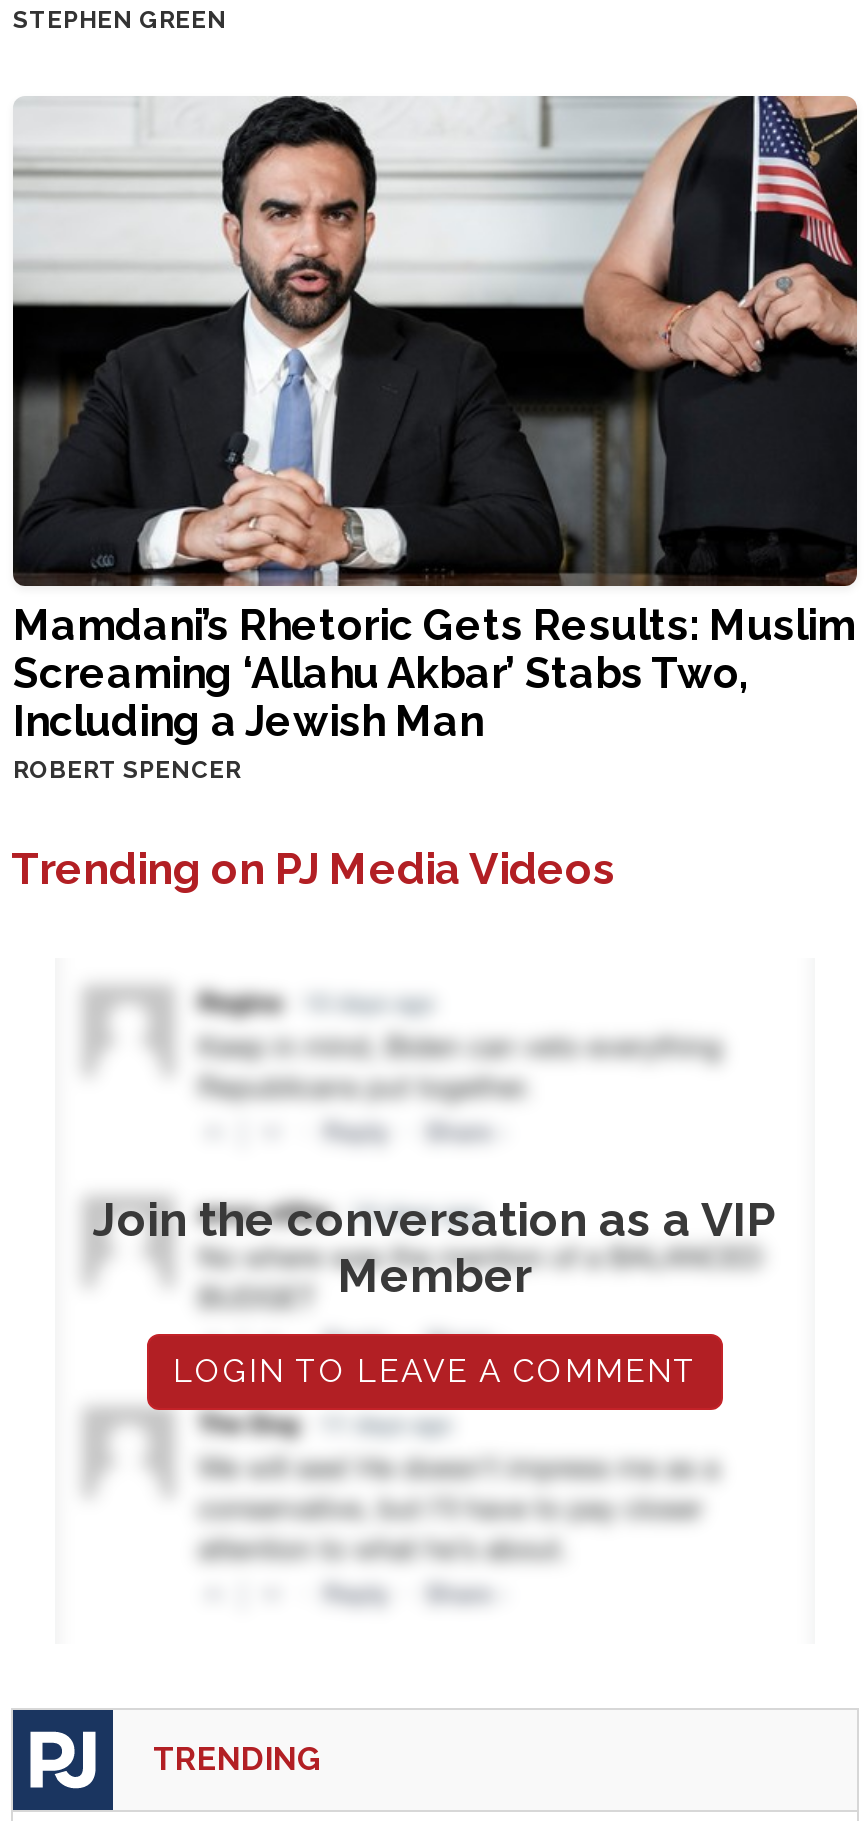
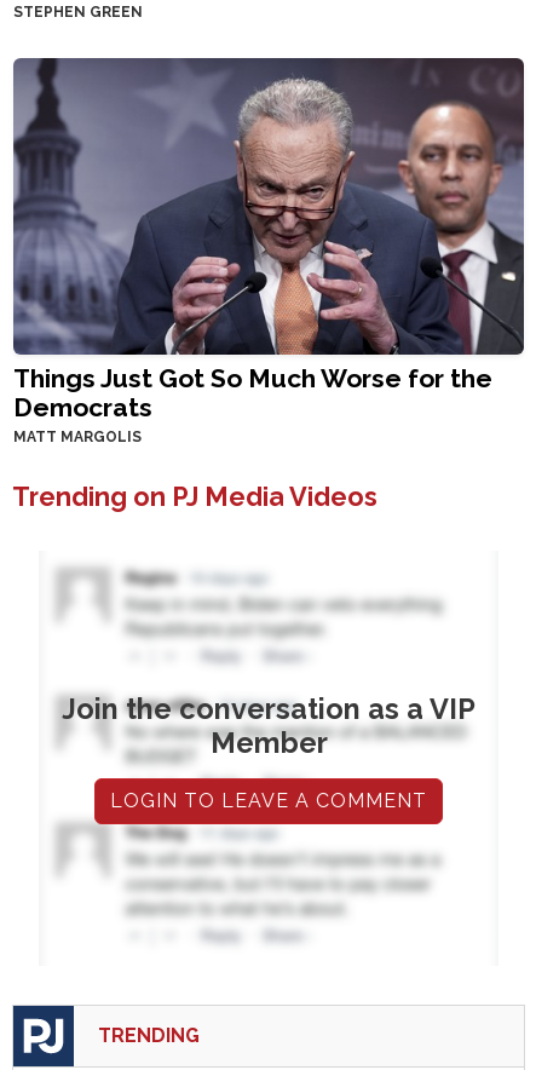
[11,94,857,784] [image] | Mamdani’s Rhetoric Gets Results: Muslim | Screaming ‘Allahu Akbar’ Stabs Two, | Including a Jewish Man | ROBERT SPENCER -> [12,57,525,446] [image] | Things Just Got So Much Worse for the | Democrats | MATT MARGOLIS

